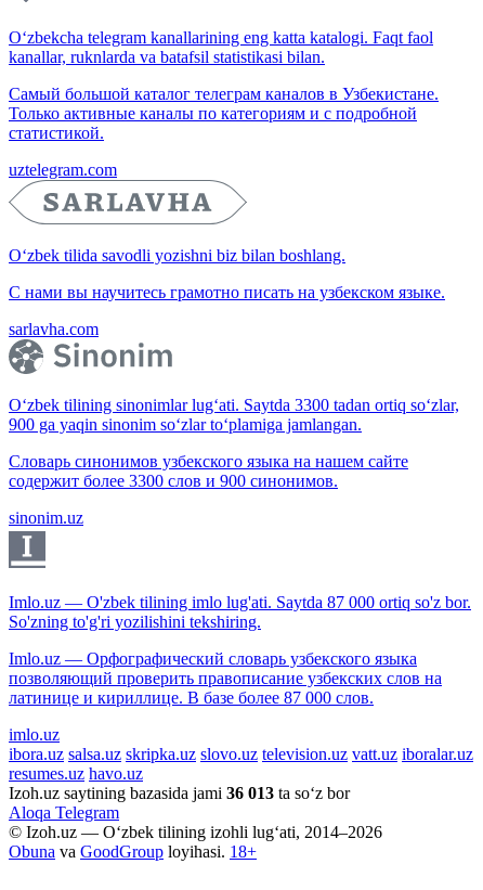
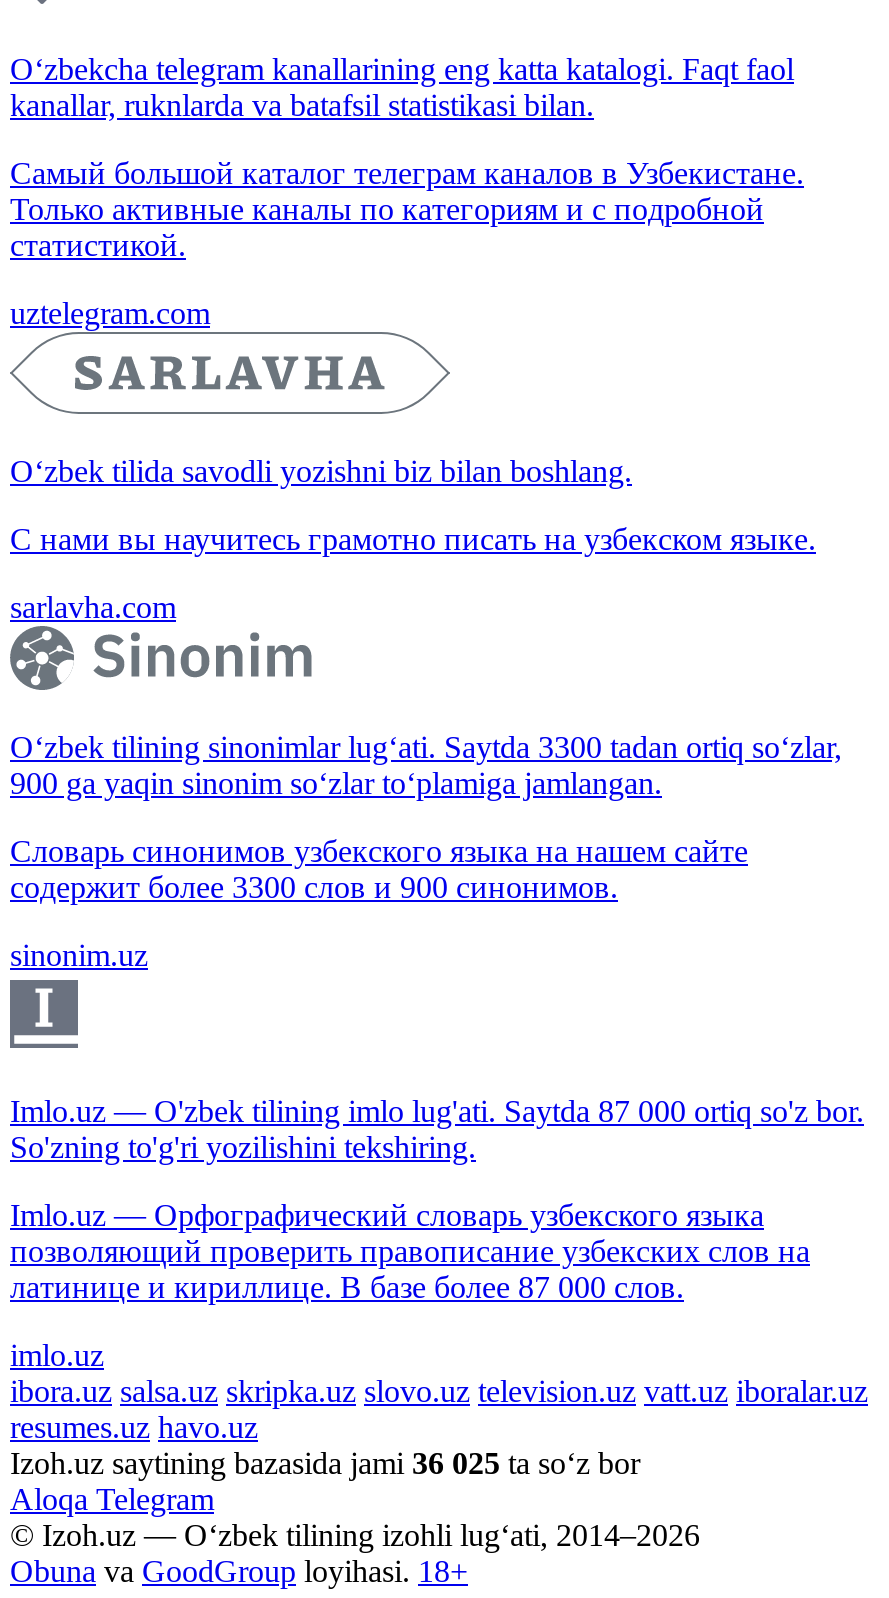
[9,784,350,802] Izoh.uz saytining bazasida jami 36 013 ta so‘z bor -> [10,1446,640,1480] Izoh.uz saytining bazasida jami 36 025 ta so‘z bor

